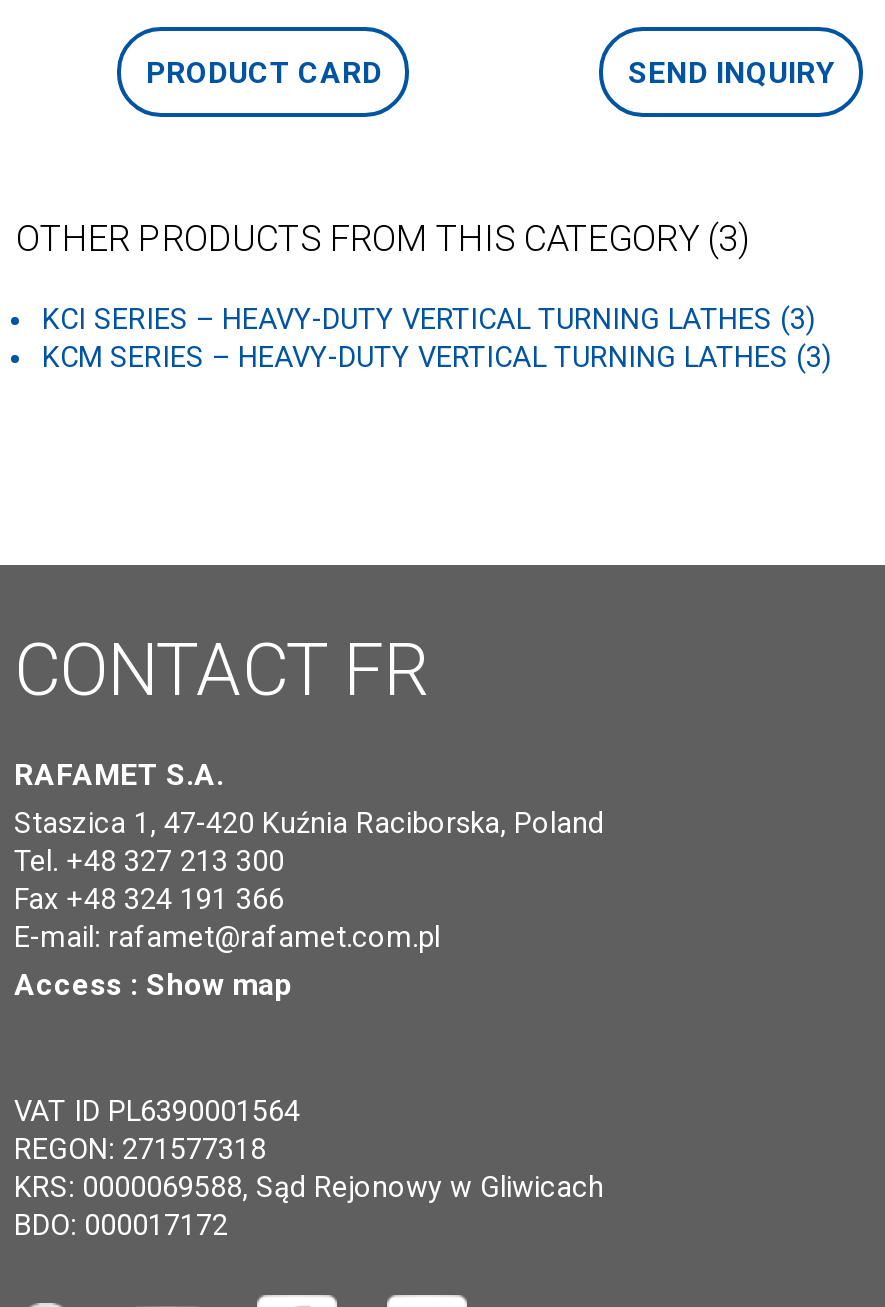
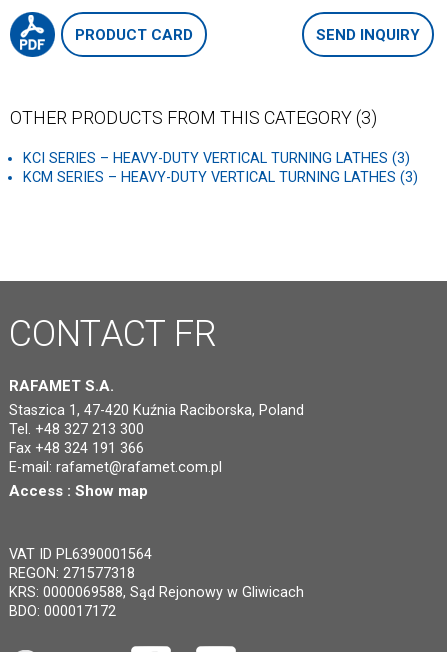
none -> [9,11,56,58] [image]

